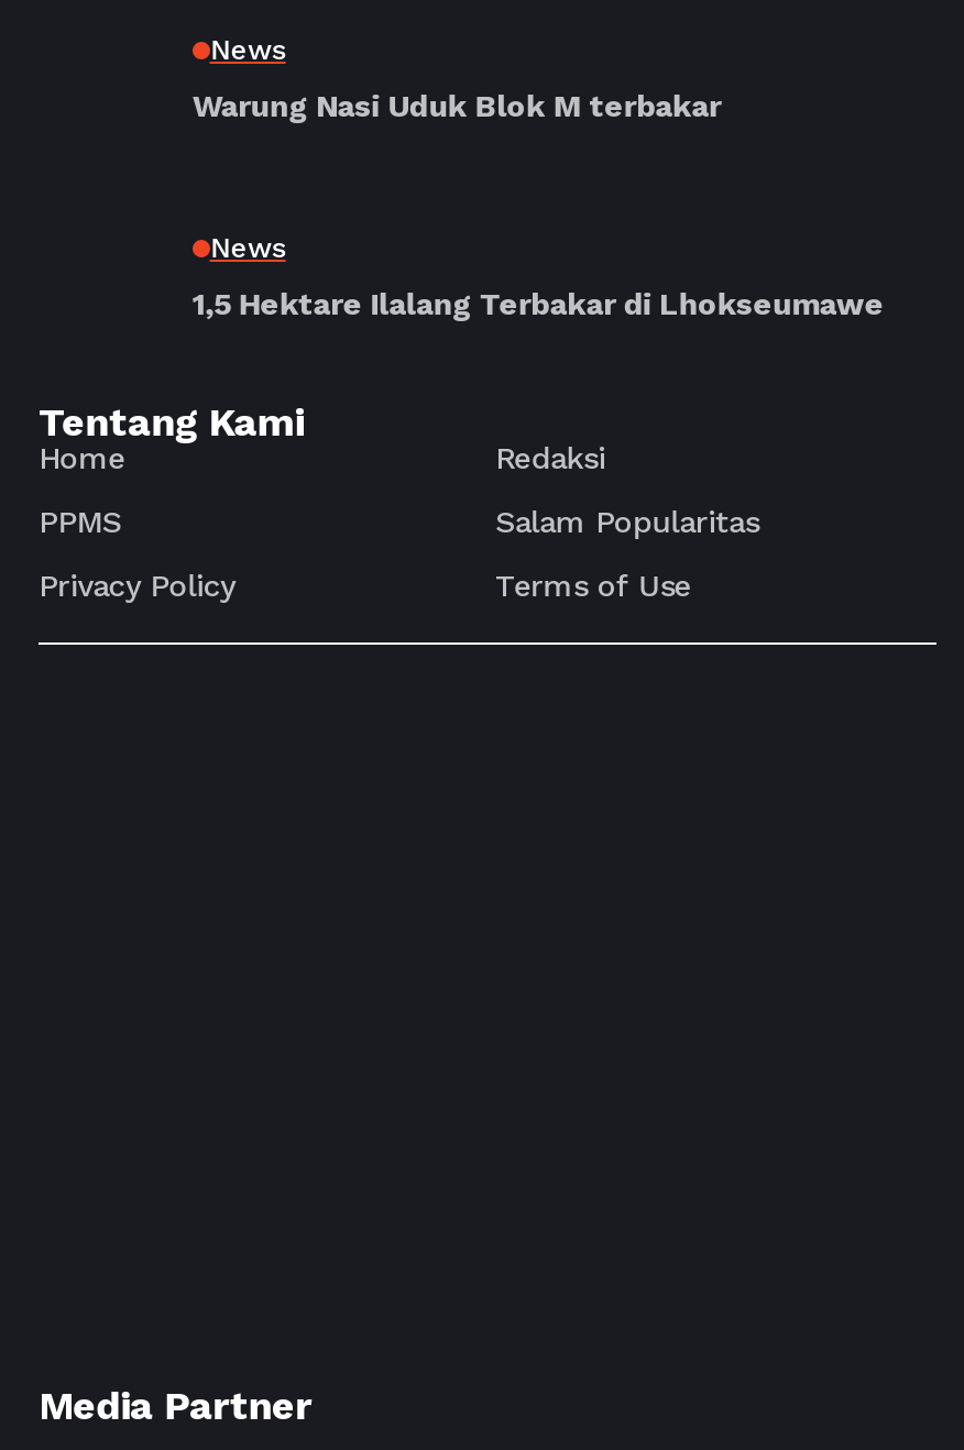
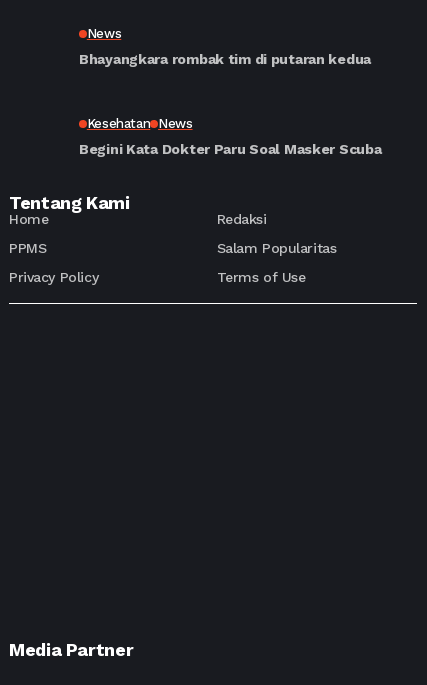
[193,88,721,124] Warung Nasi Uduk Blok M terbakar -> [79,51,371,67] Bhayangkara rombak tim di putaran kedua
[210,231,285,264] News -> [87,116,192,131] Kesehatan News
[193,286,884,322] 1,5 Hektare Ilalang Terbakar di Lhokseumawe -> [79,141,381,157] Begini Kata Dokter Paru Soal Masker Scuba

